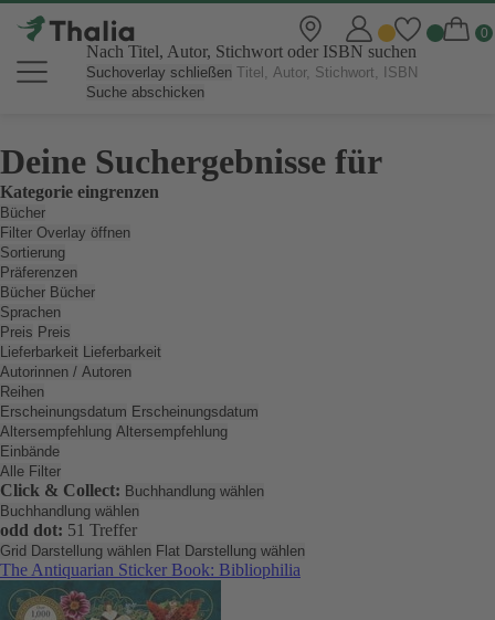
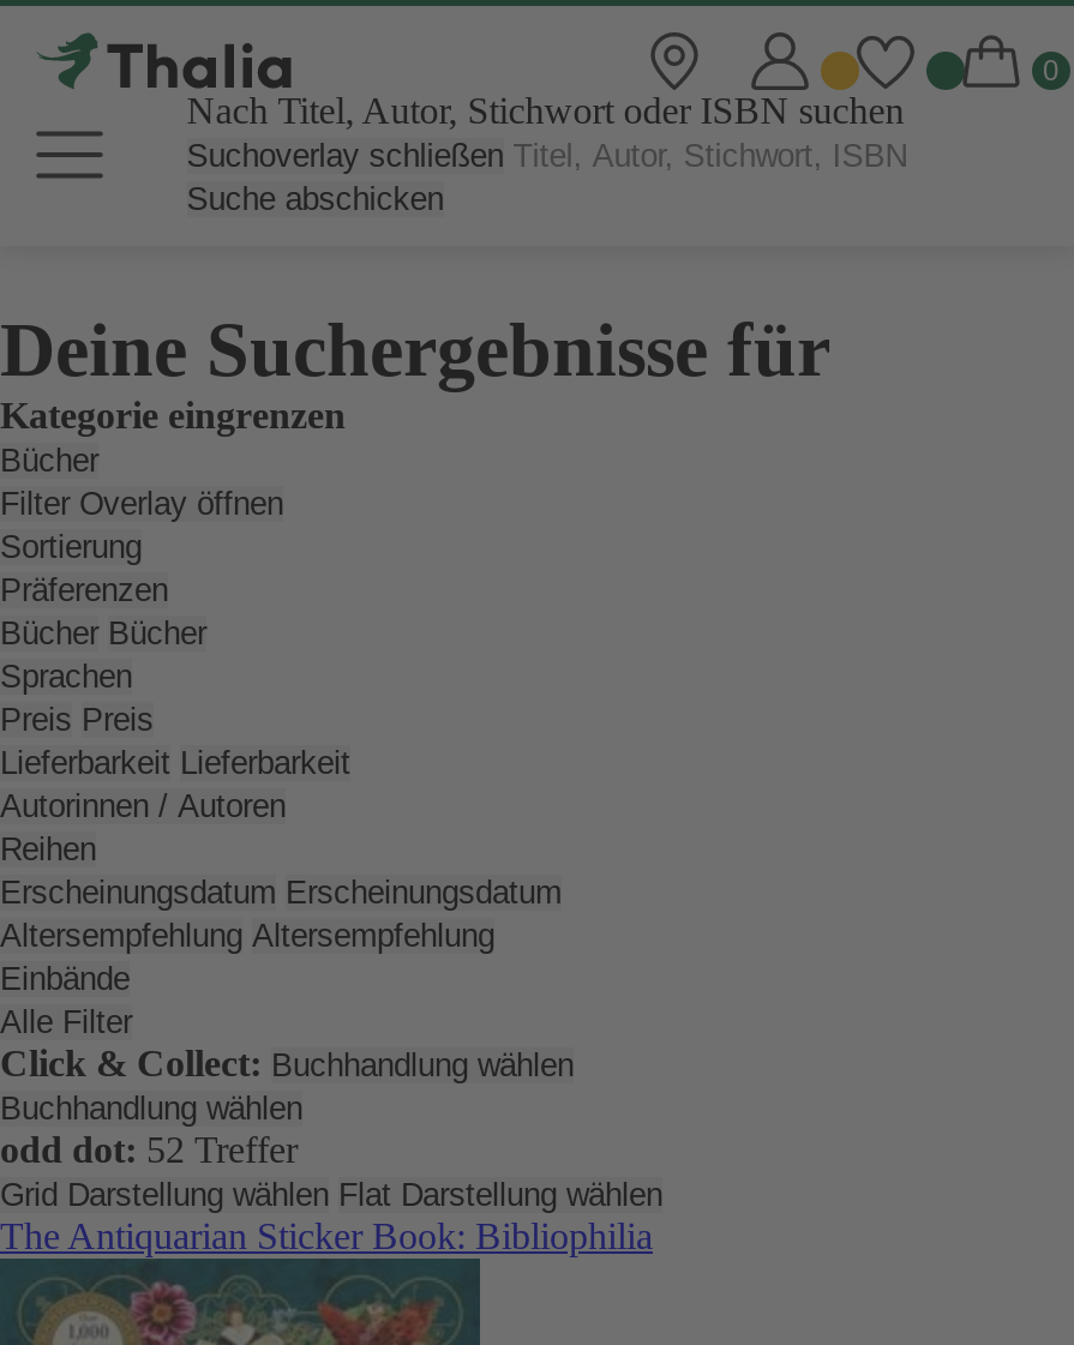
[0,521,137,539] odd dot: 51 Treffer -> [0,1129,298,1170] odd dot: 52 Treffer

